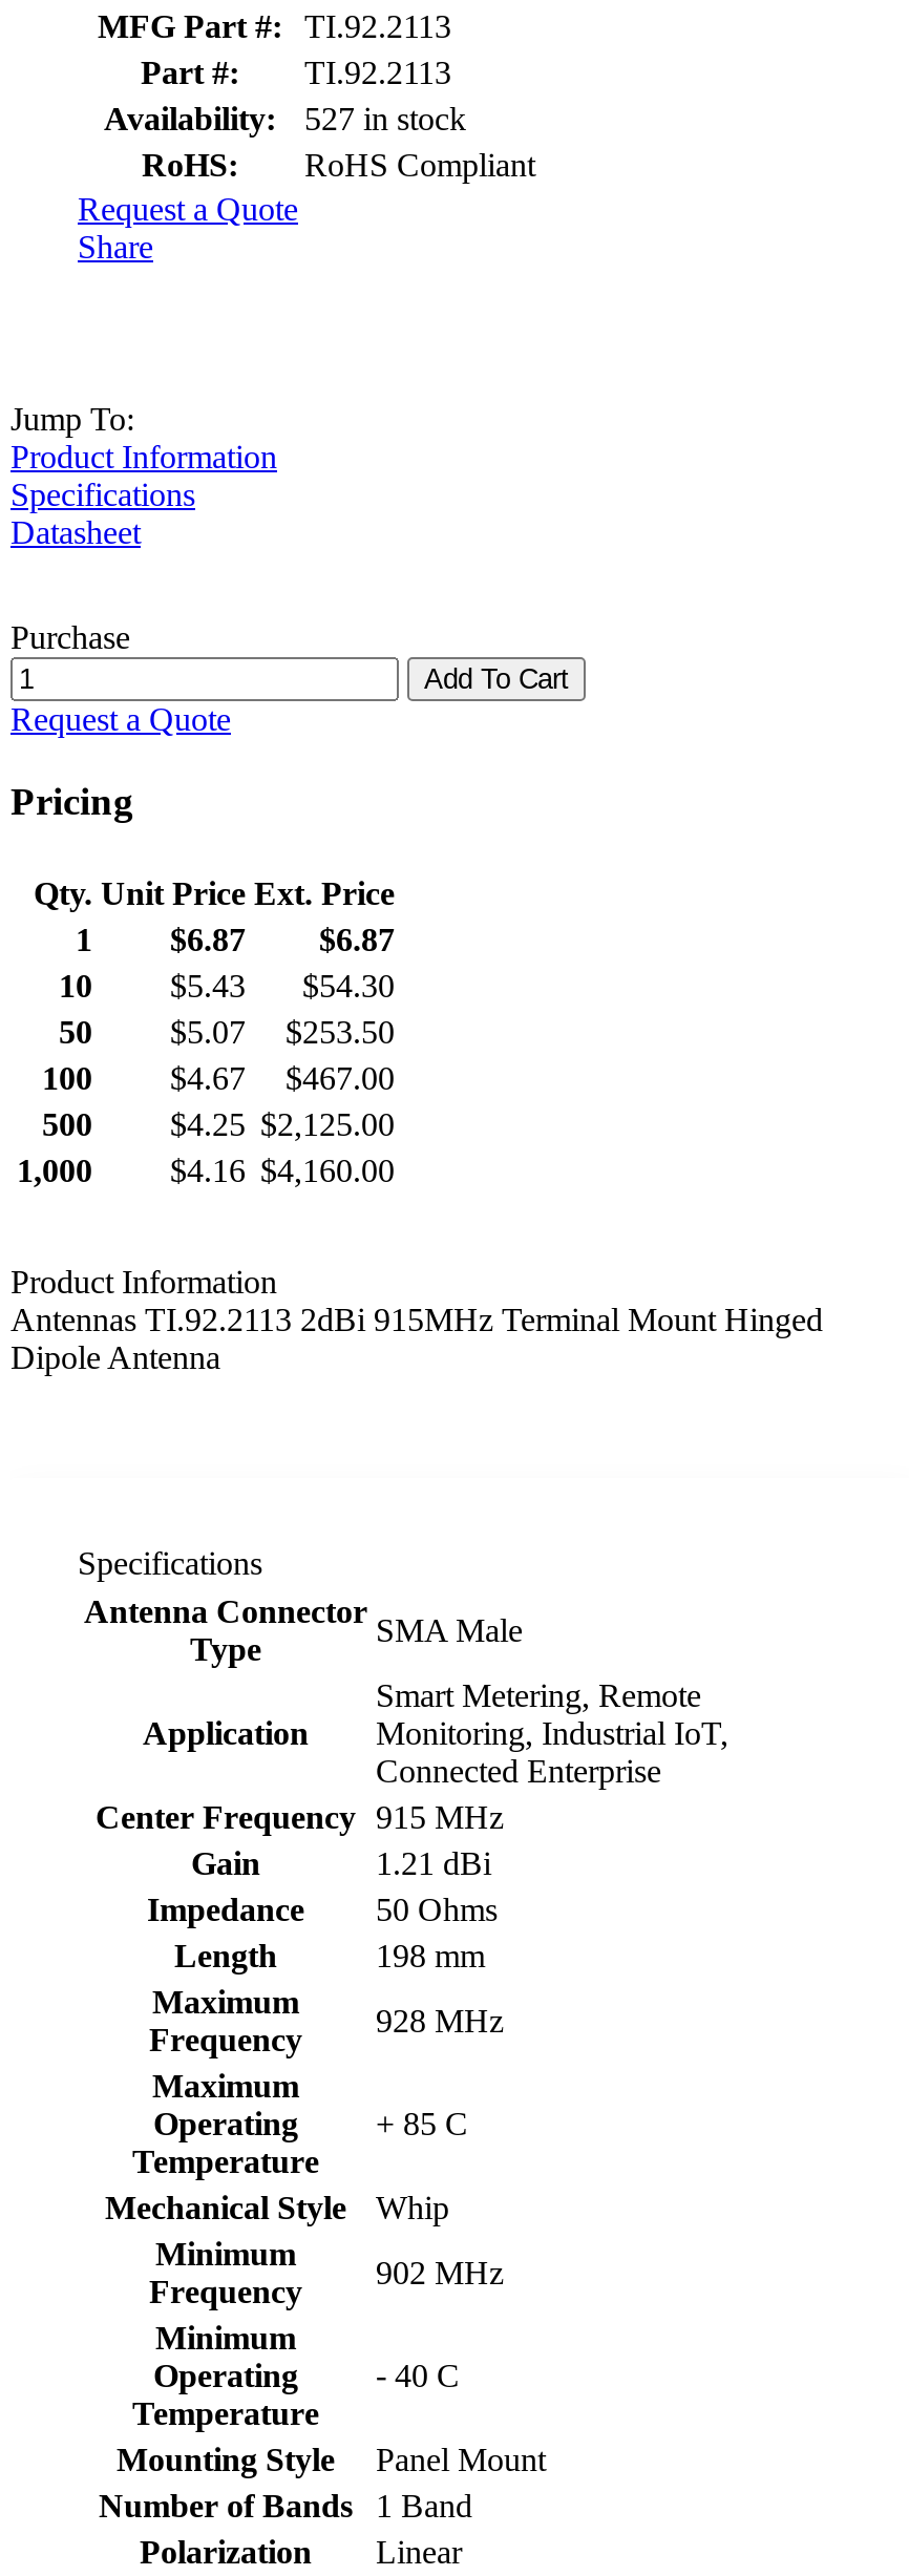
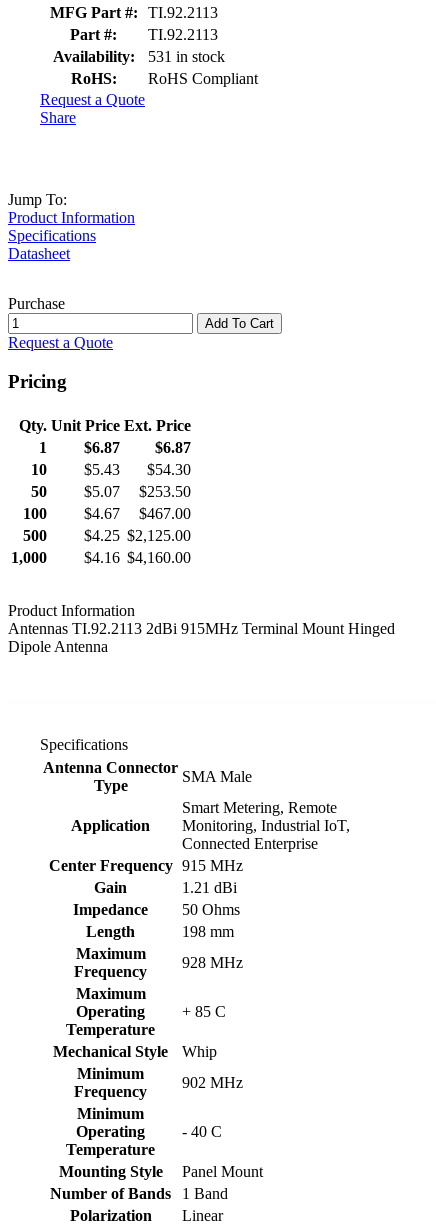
[104,101,466,137] Availability: 527 in stock -> [52,48,225,65] Availability: 531 in stock

